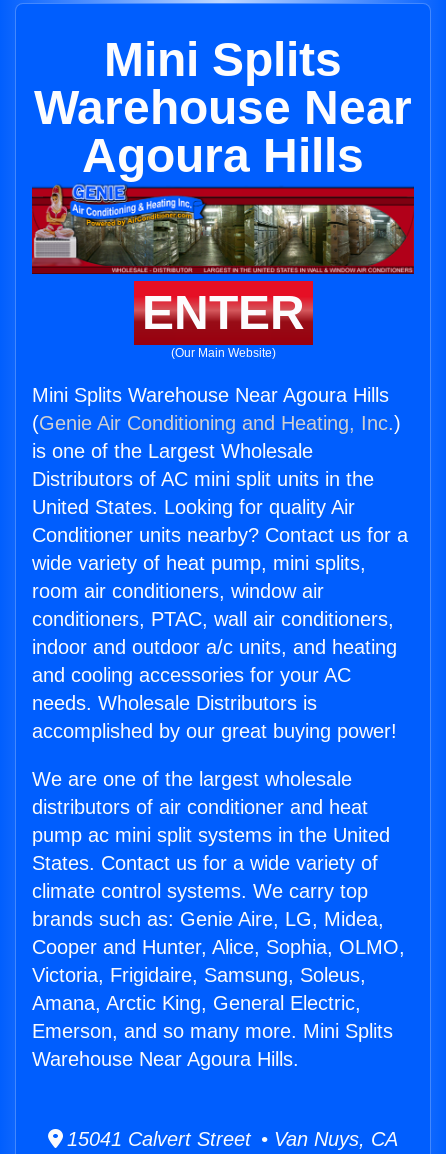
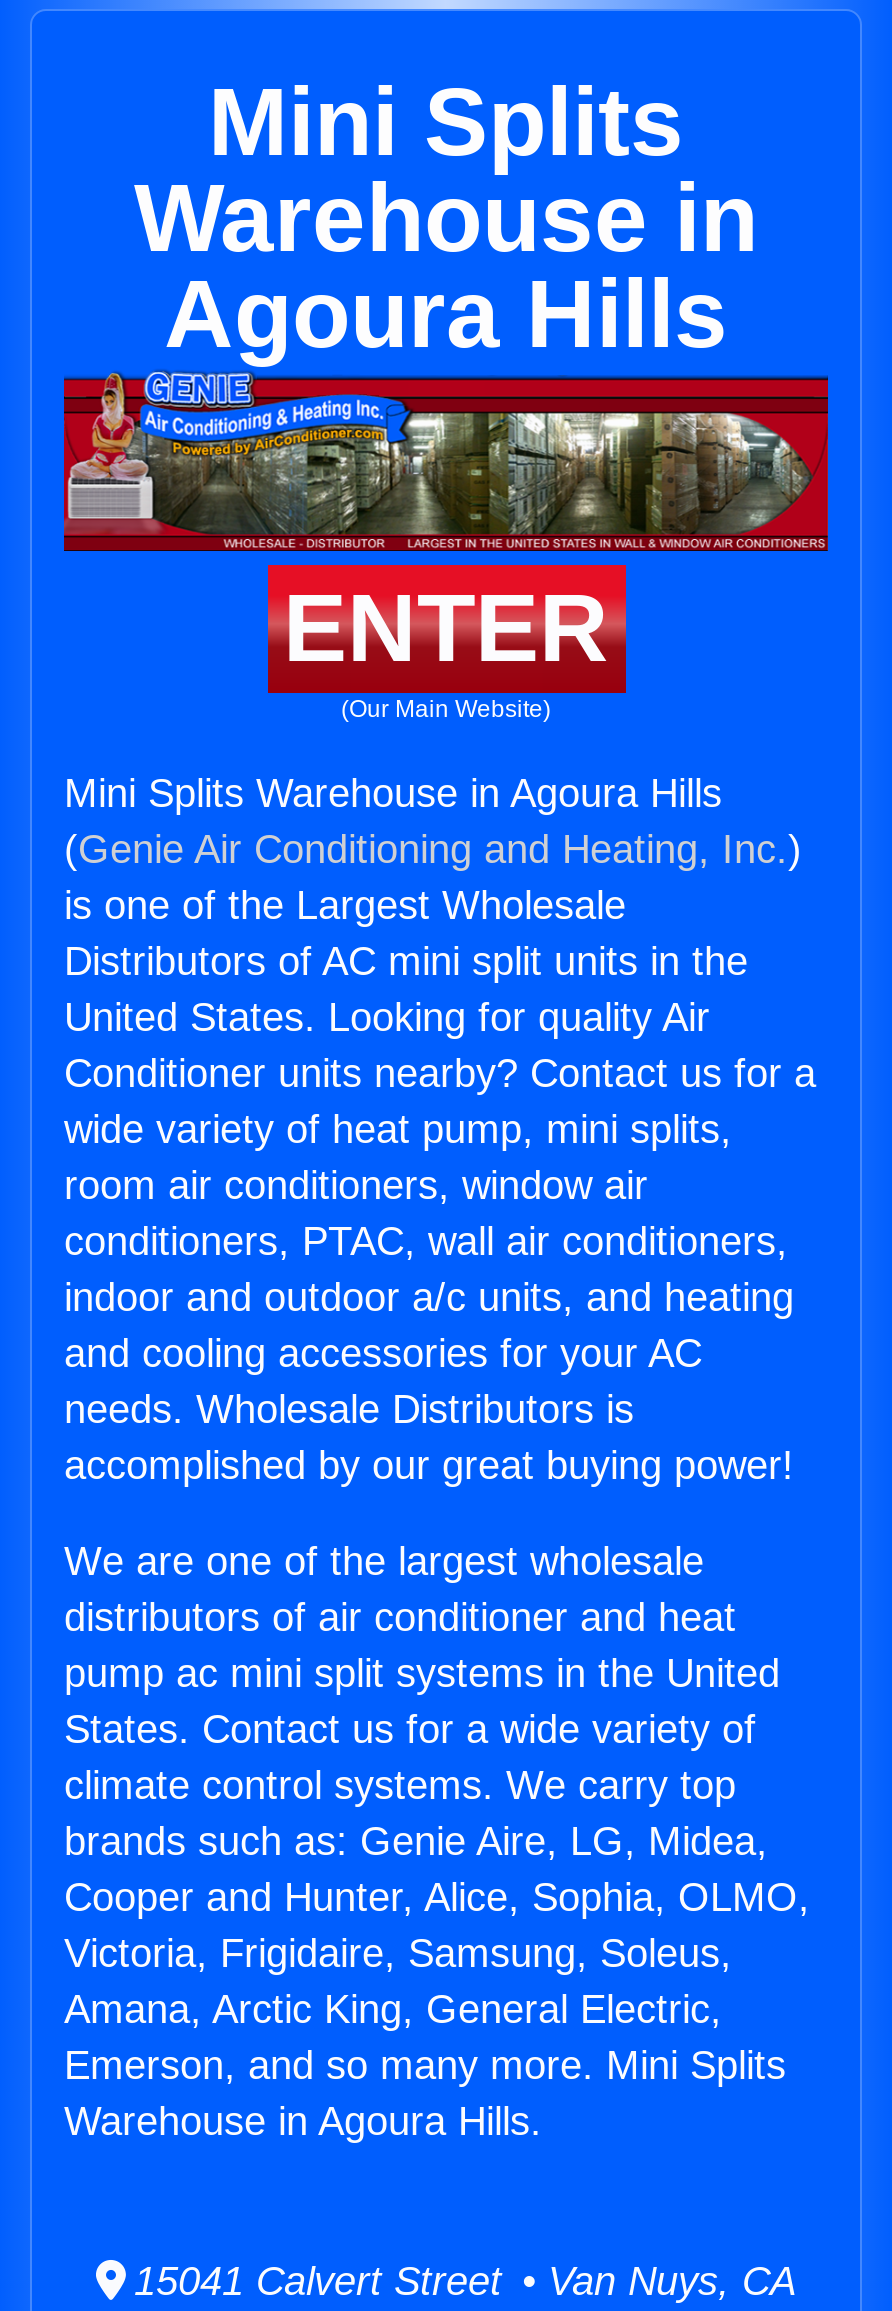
[34,81,412,134] Warehouse Near -> [134,165,758,271] Warehouse in
[32,384,389,406] Mini Splits Warehouse Near Agoura Hills -> [64,771,722,815] Mini Splits Warehouse in Agoura Hills
[32,1048,299,1070] Warehouse Near Agoura Hills. -> [64,2099,542,2143] Warehouse in Agoura Hills.

